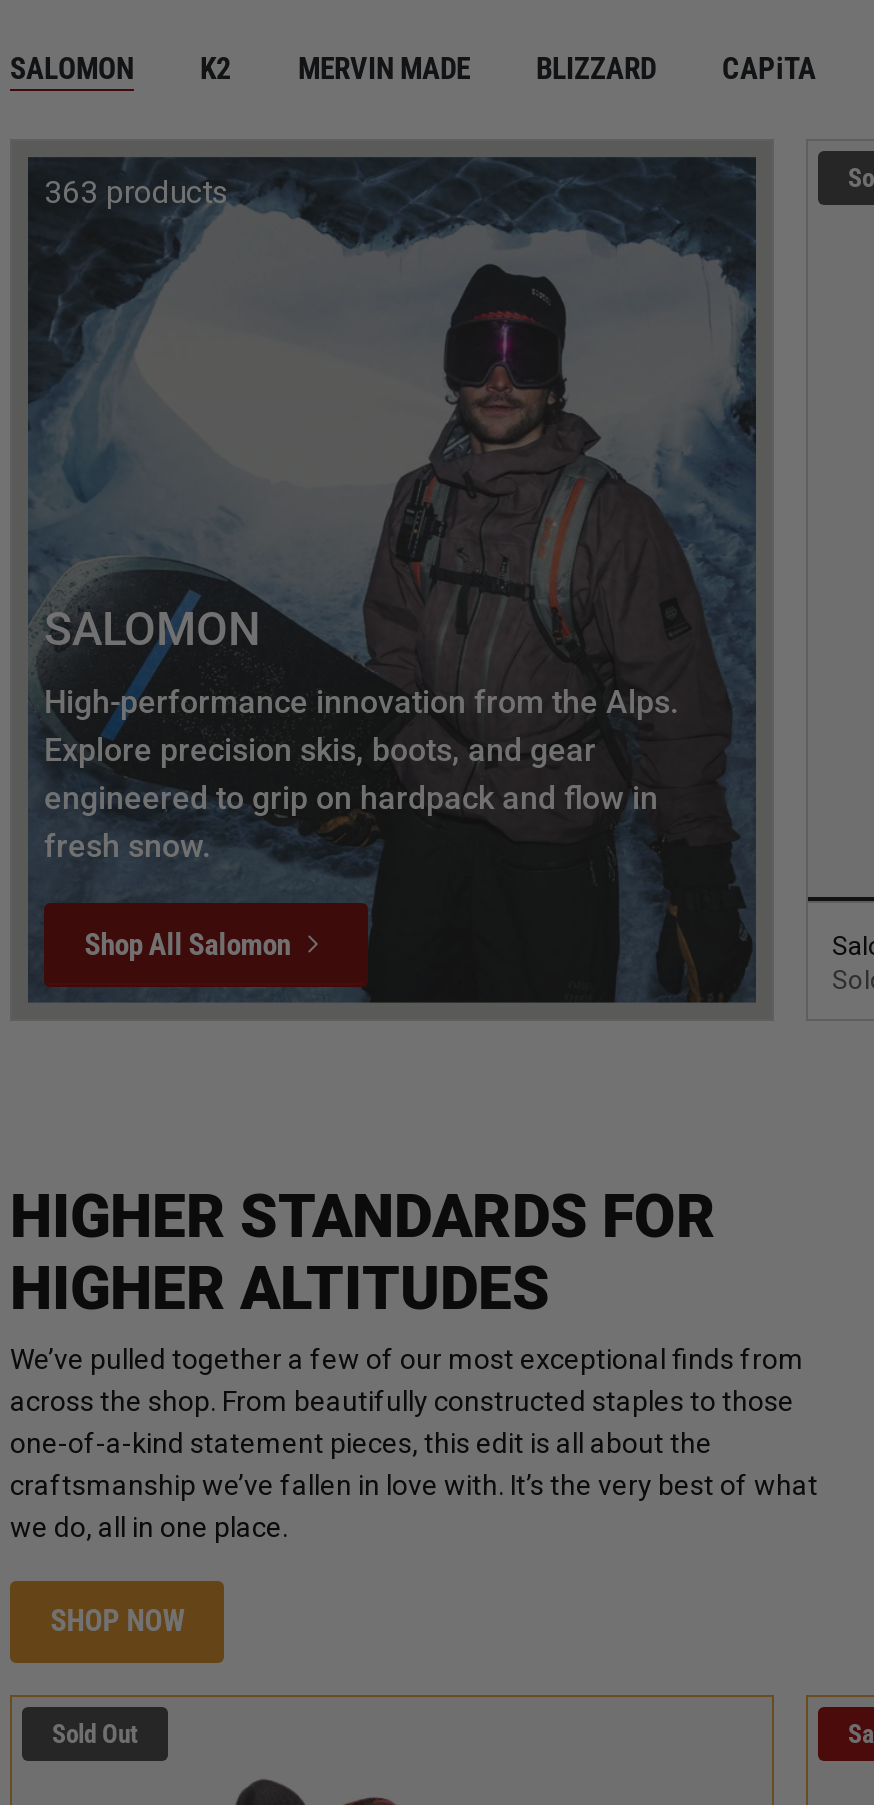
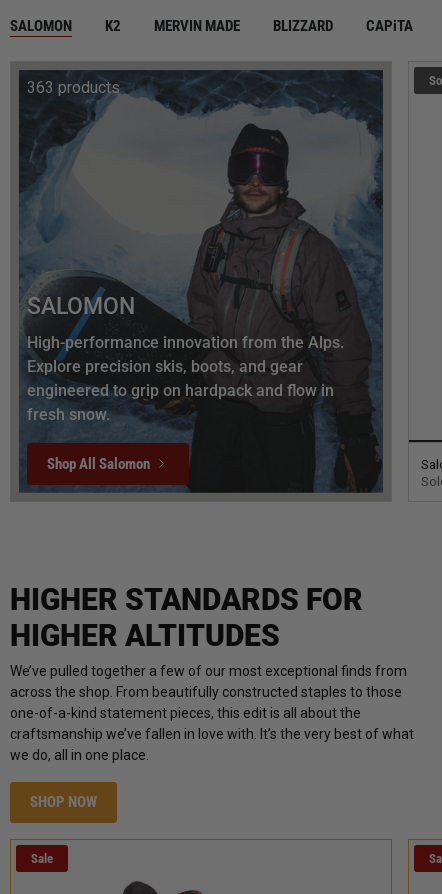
[52,1718,138,1748] Sold Out -> [31,851,53,866] Sale

